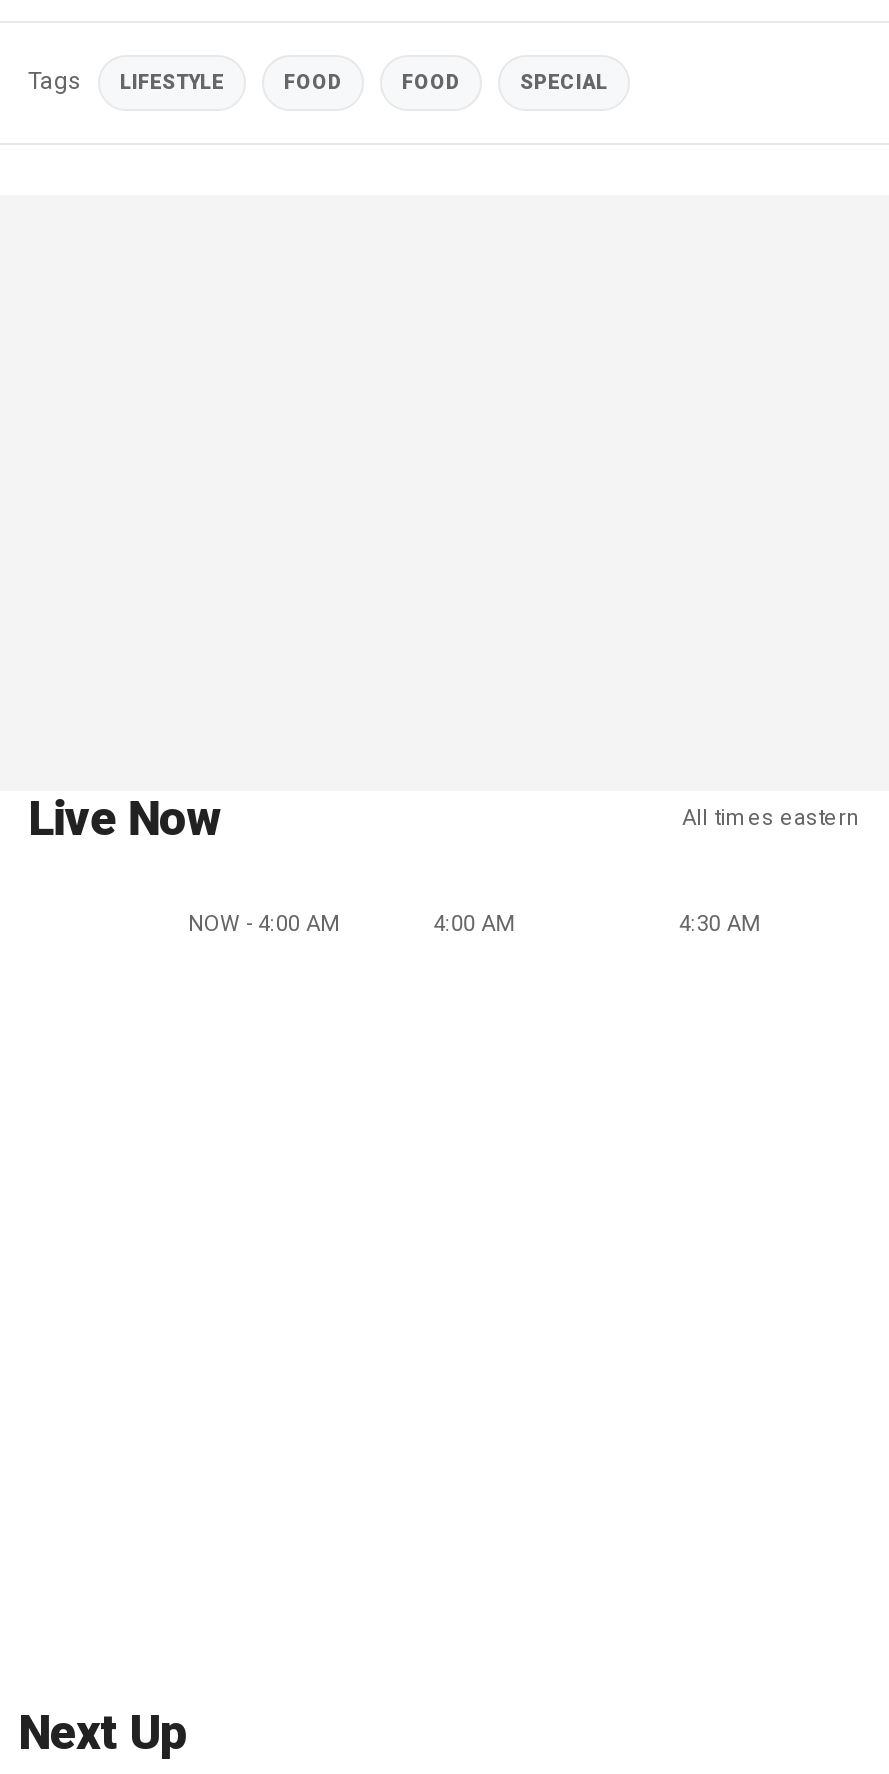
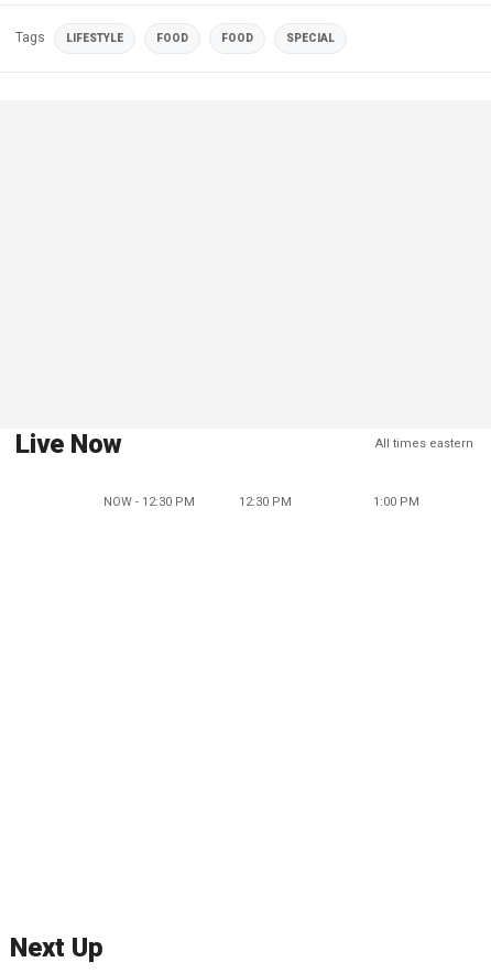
[188,911,761,937] NOW - 4:00 AM | 4:00 AM | 4:30 AM -> [103,495,420,509] NOW - 12:30 PM | 12:30 PM | 1:00 PM

